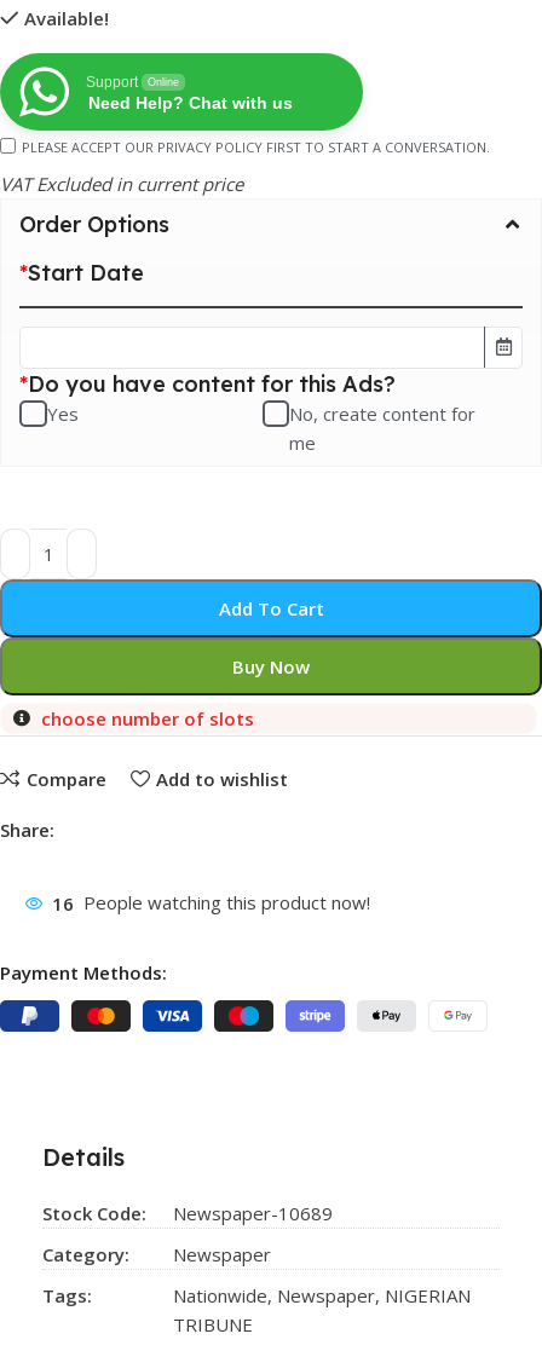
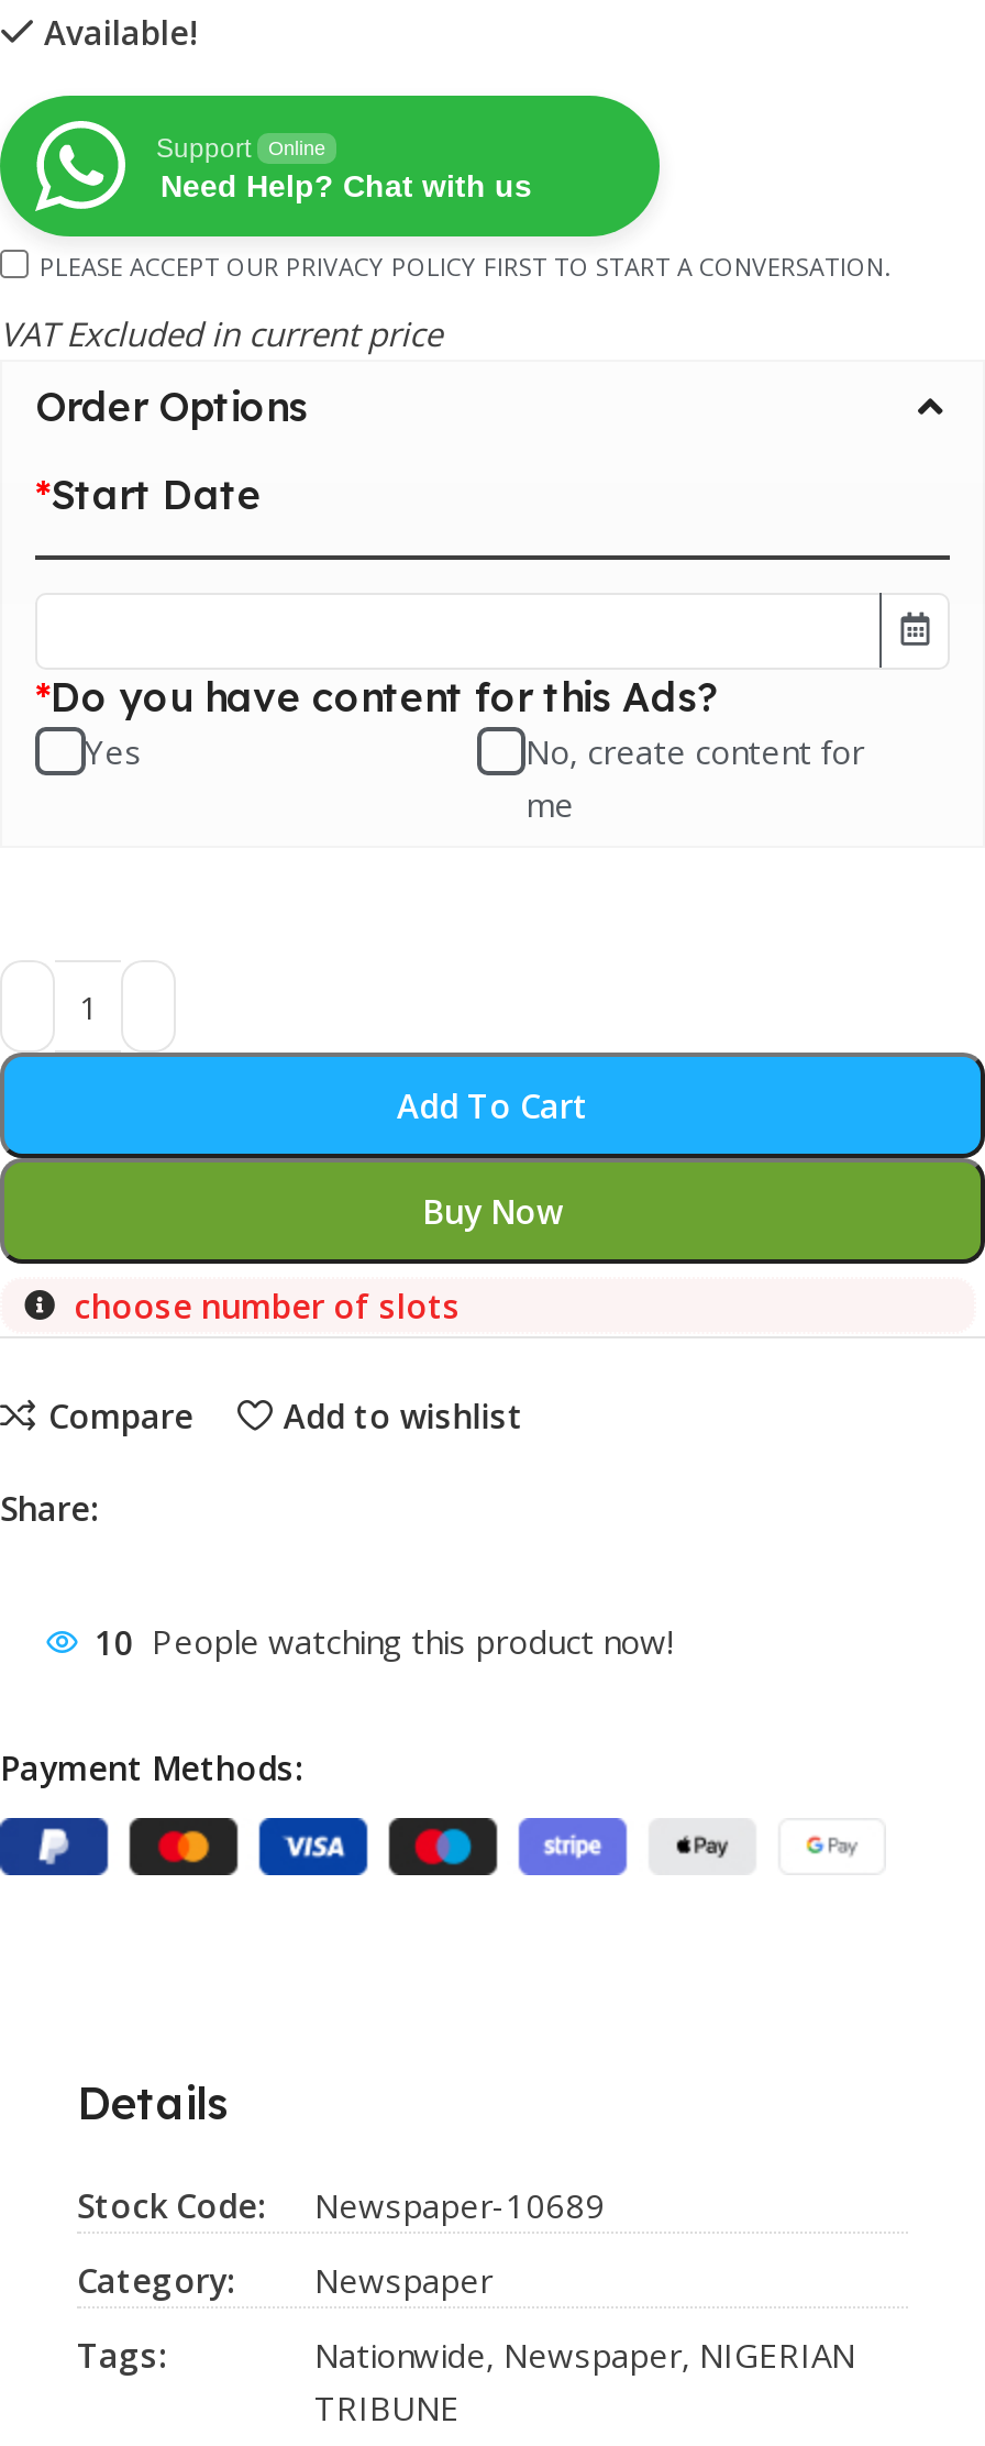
[52,891,370,915] 16 People watching this product now! -> [95,1620,673,1664] 10 People watching this product now!

